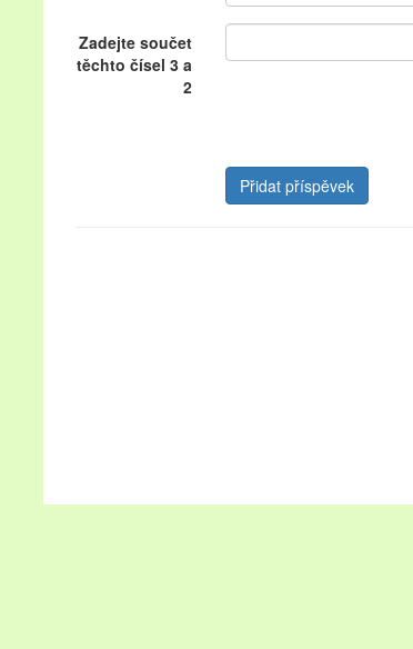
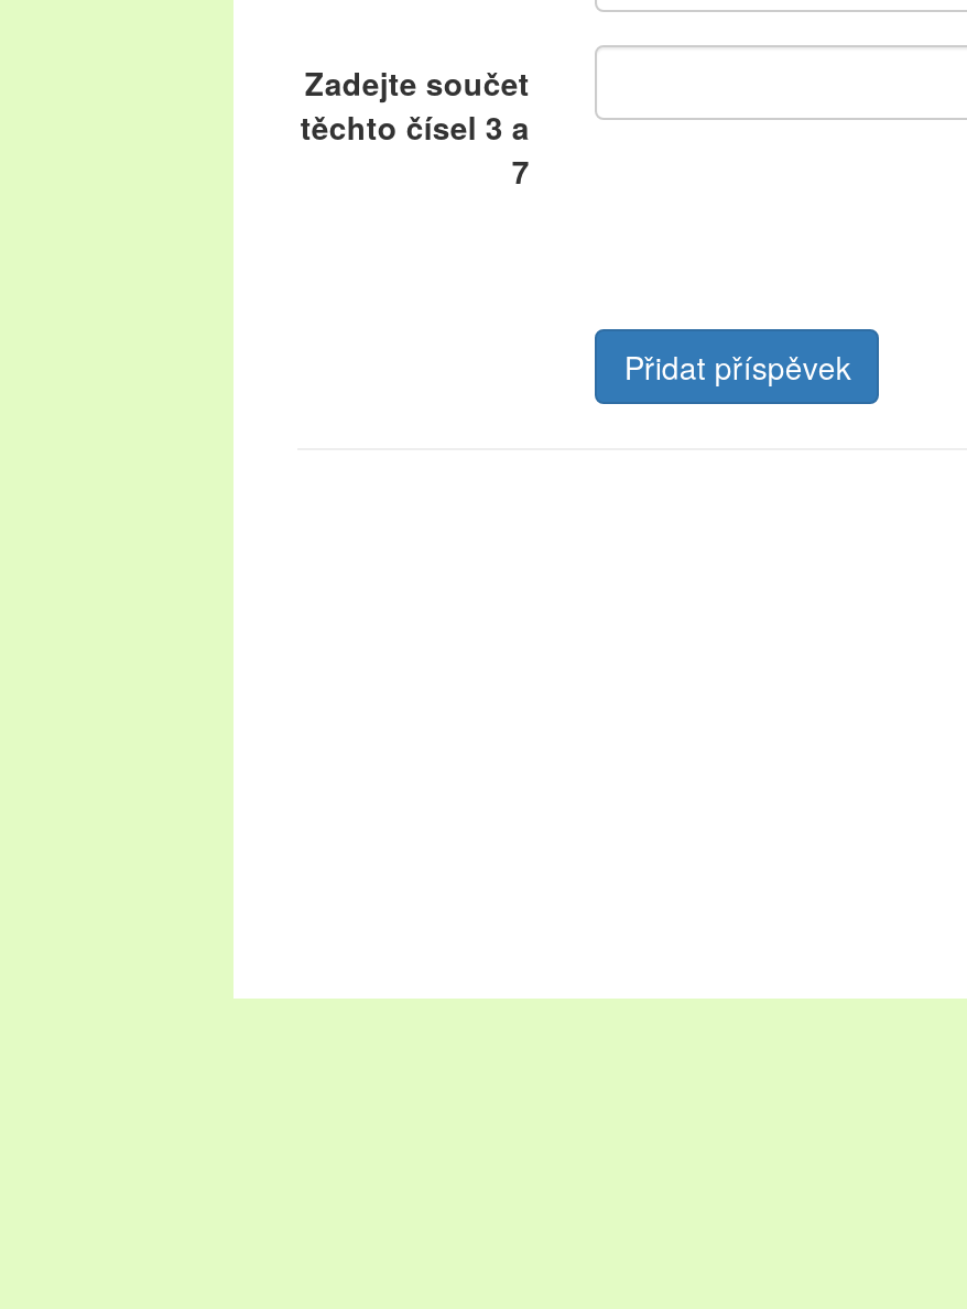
[184,76,193,98] 2 -> [512,149,530,193] 7

